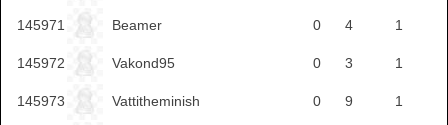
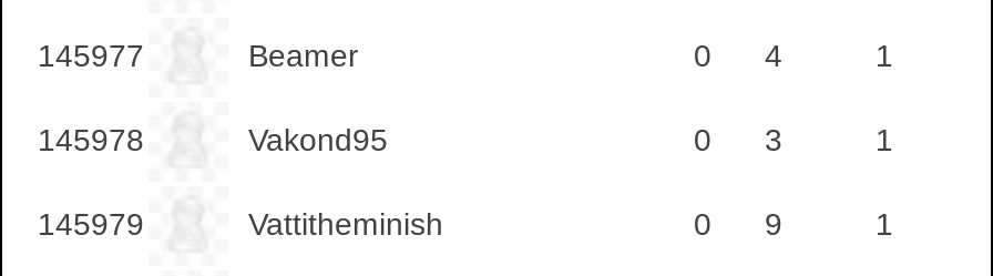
[17,17,65,33] 145971 -> [38,38,144,73] 145977
[17,55,65,71] 145972 -> [38,122,144,157] 145978
[17,93,65,109] 145973 -> [38,206,144,242] 145979

